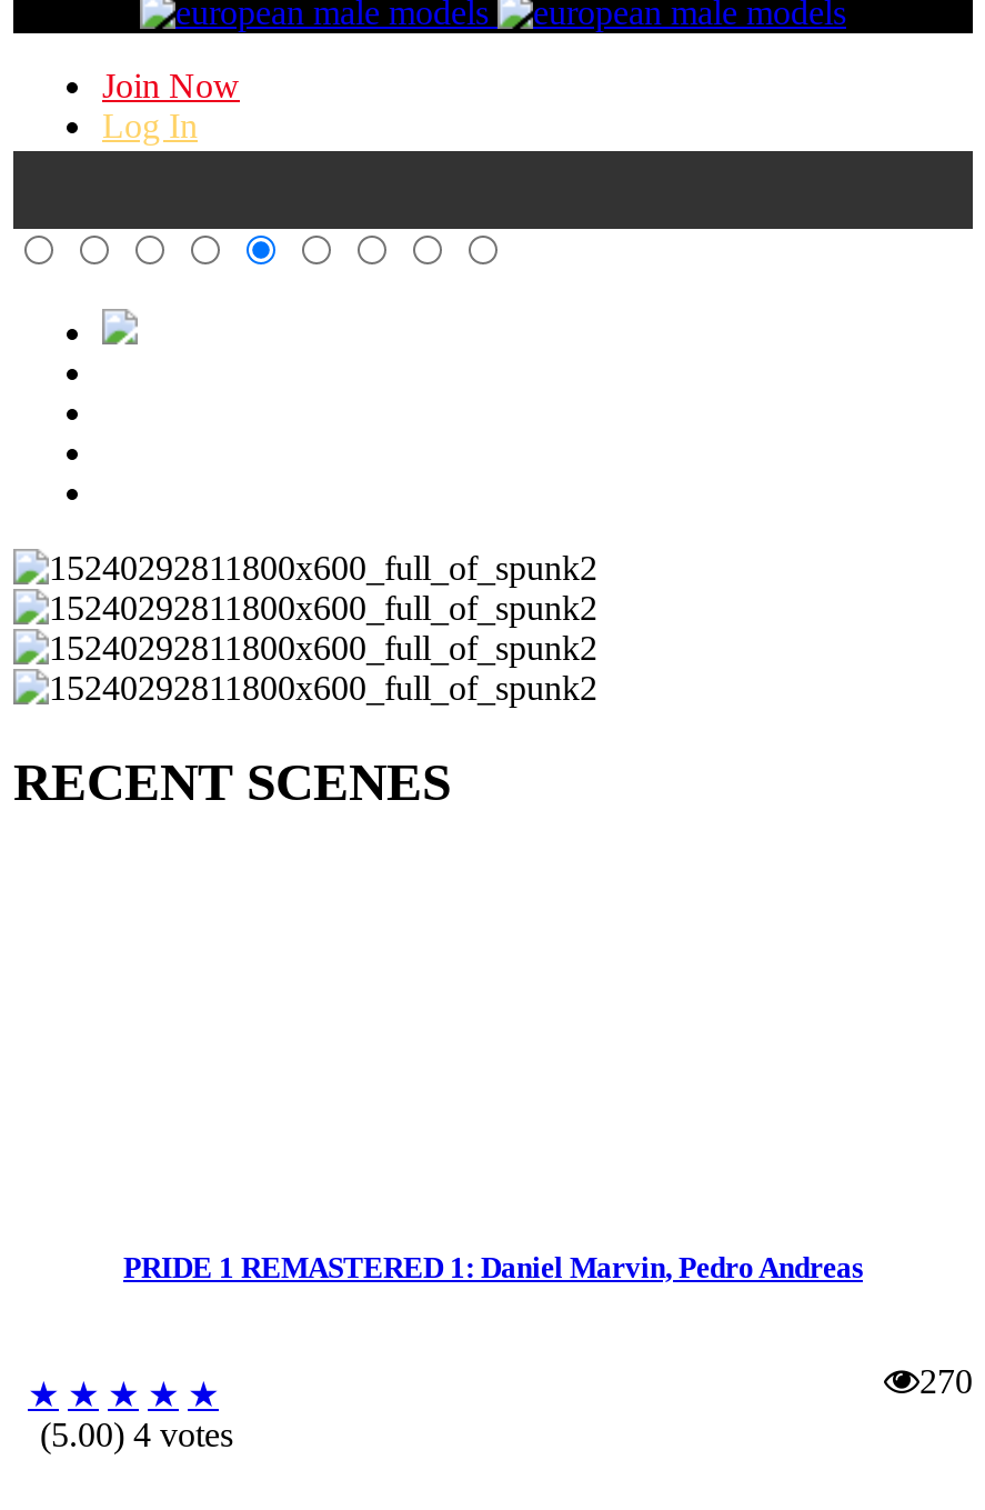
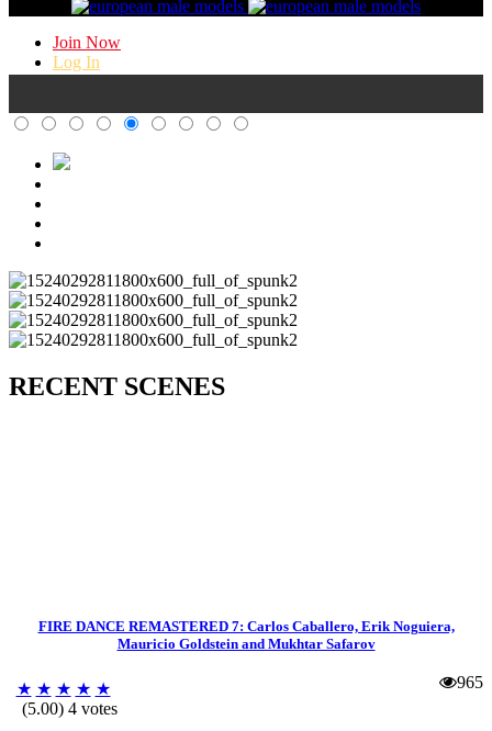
[123,1251,863,1284] PRIDE 1 REMASTERED 1: Daniel Marvin, Pedro Andreas -> [38,618,454,652] FIRE DANCE REMASTERED 7: Carlos Caballero, Erik Noguiera, | Mauricio Goldstein and Mukhtar Safarov
[919,1362,973,1400] 270 -> [457,673,483,691] 965

